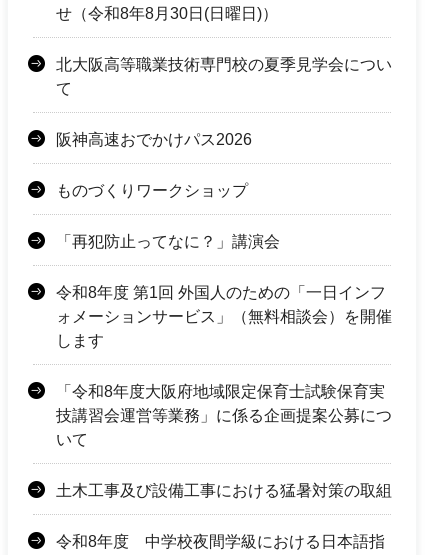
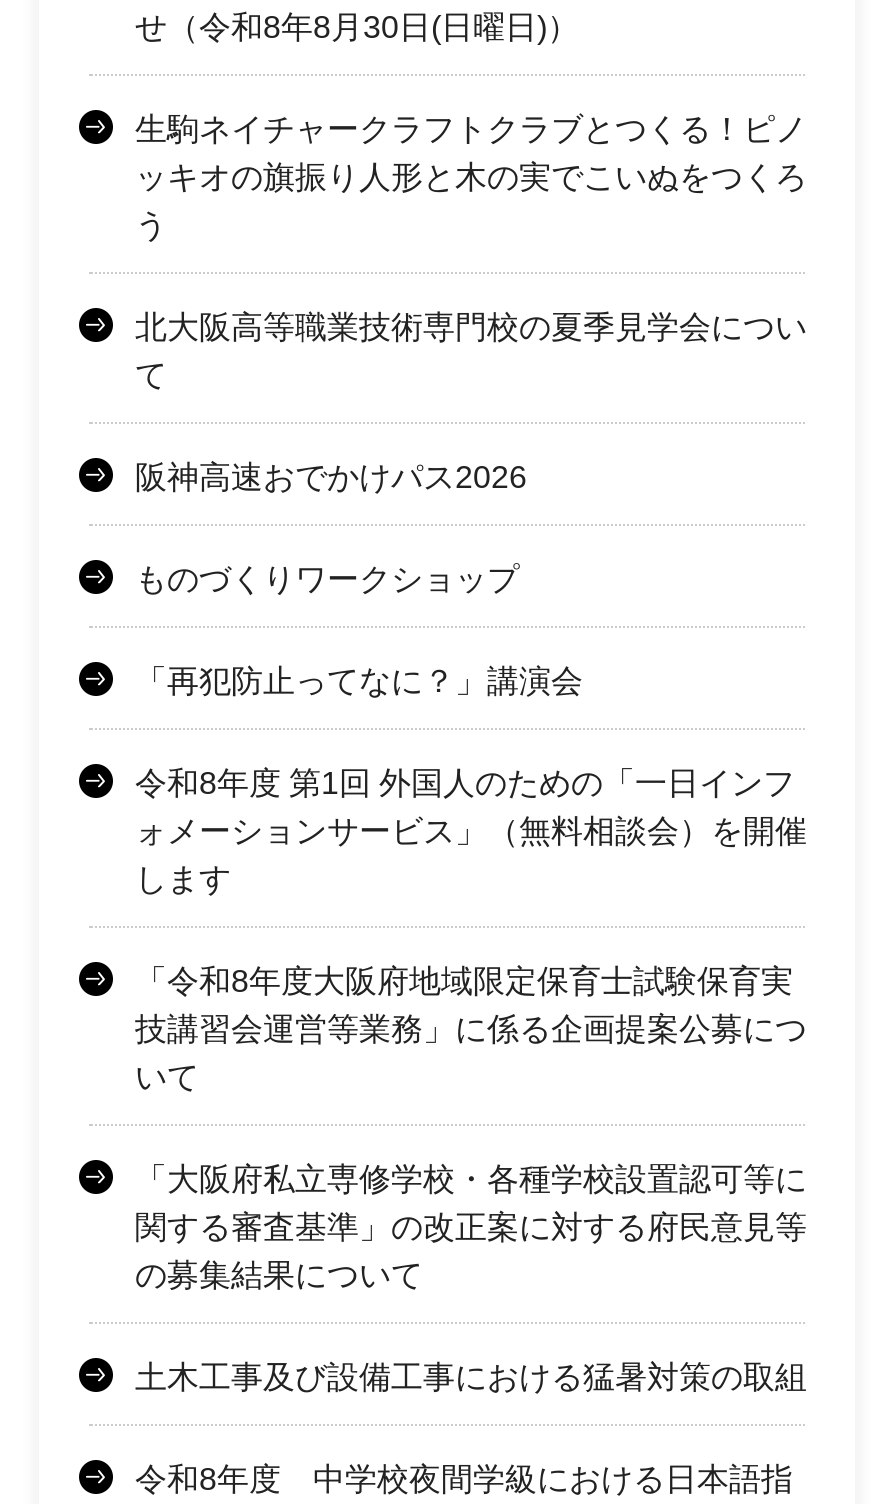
none -> [135,112,807,242] 生駒ネイチャークラフトクラブとつくる！ピノ | ッキオの旗振り人形と木の実でこいぬをつくろ | う
none -> [135,1162,807,1292] 「大阪府私立専修学校・各種学校設置認可等に | 関する審査基準」の改正案に対する府民意見等 | の募集結果について

